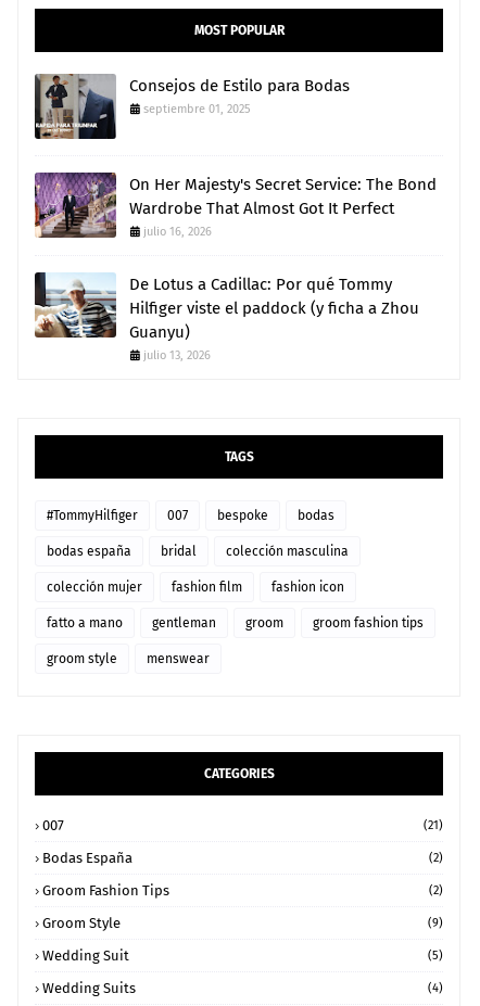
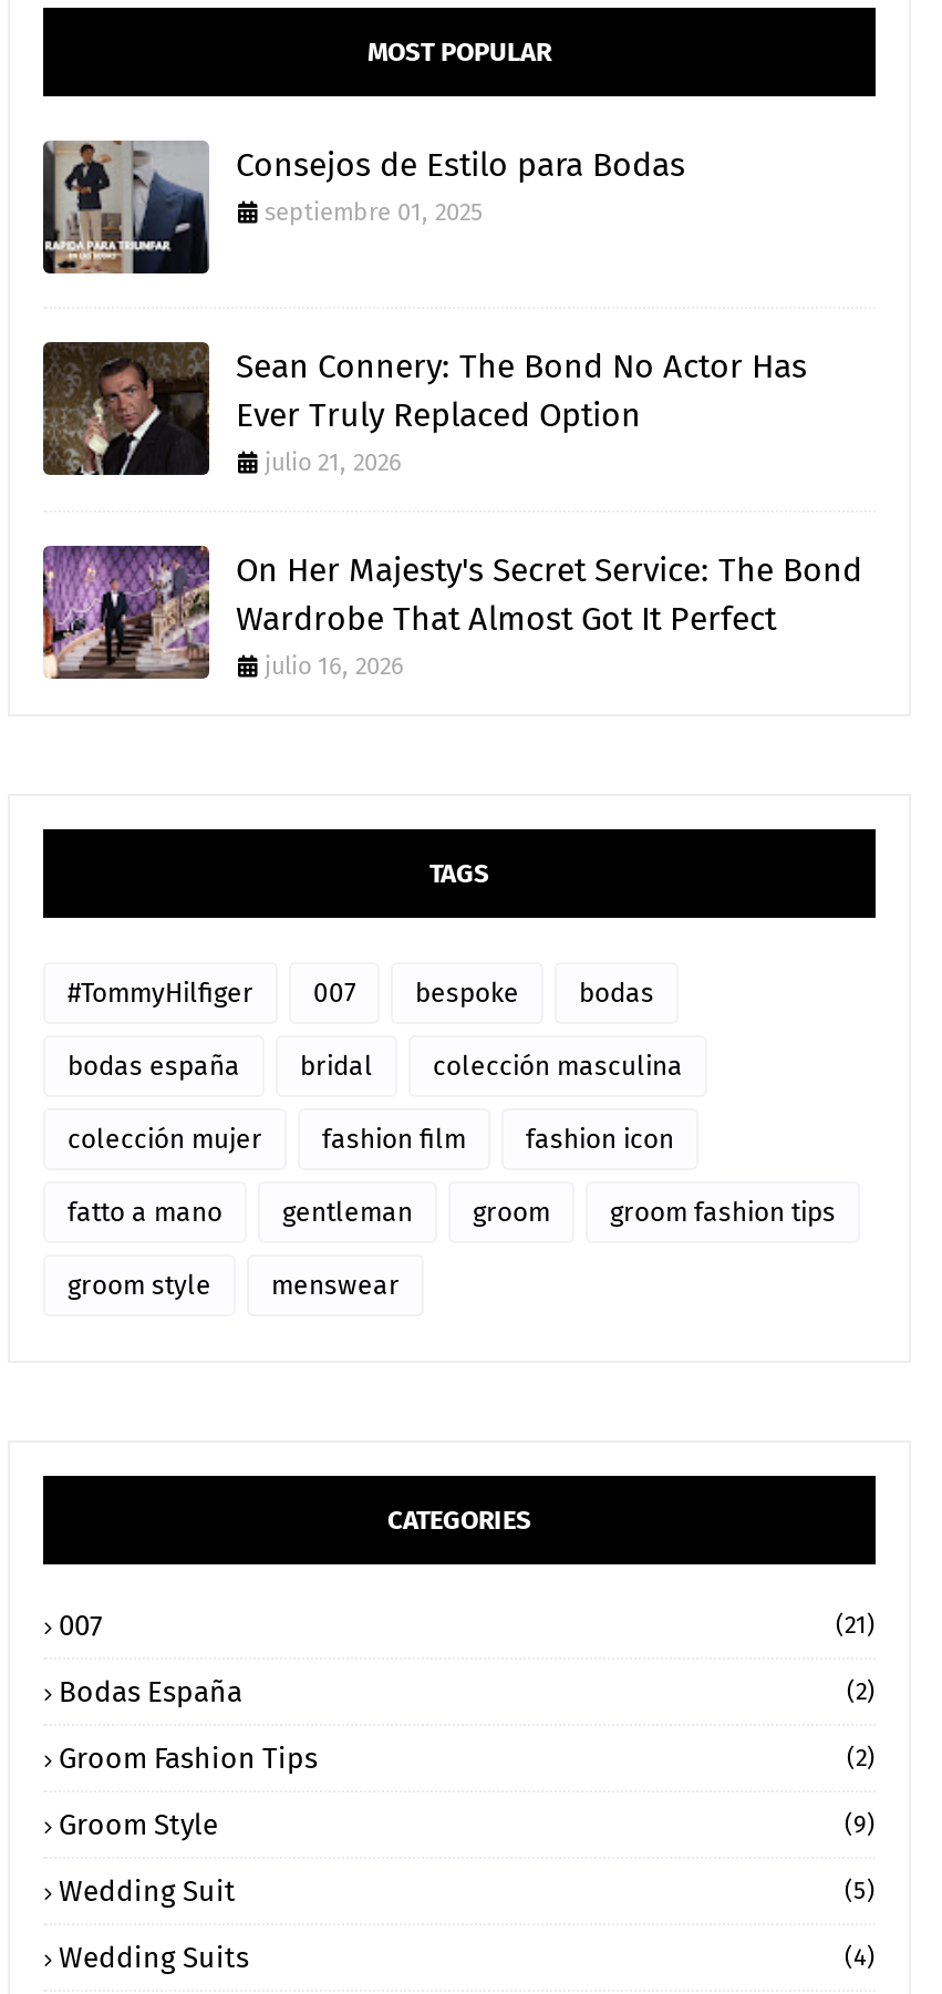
none -> [43,342,807,477] [image] | Sean Connery: The Bond No Actor Has | Ever Truly Replaced Option | julio 21, 2026
moved [33,171,437,239] -> [39,544,862,681]: [image] | On Her Majesty's Secret Service: The Bond | Wardrobe That Almost Got It Perfect | julio 16, 2026
[34,271,419,362] [image] | De Lotus a Cadillac: Por qué Tommy | Hilfiger viste el paddock (y ficha a Zhou | Guanyu) | julio 13, 2026 -> none

